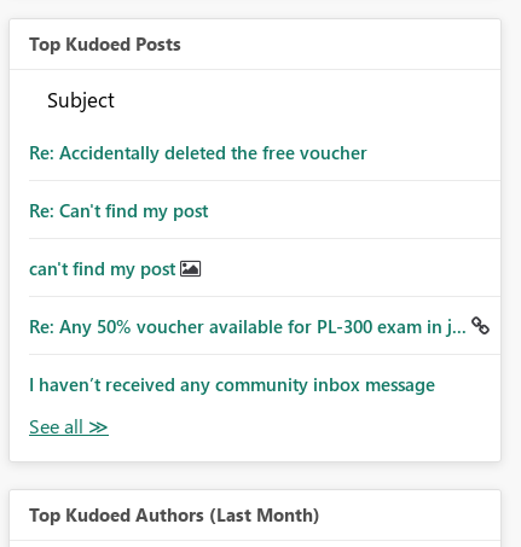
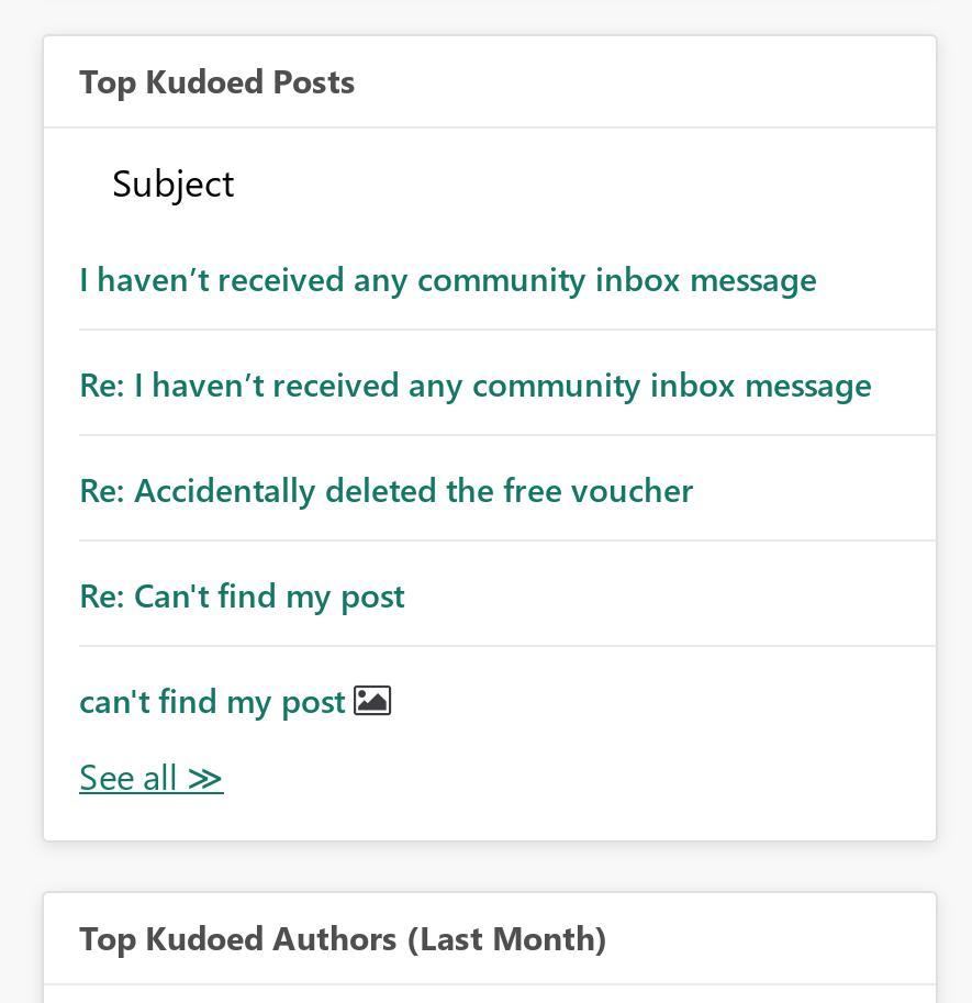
none -> [79,362,872,406] Re: I haven’t received any community inbox message
moved [29,141,367,281] -> [79,468,694,723]: Re: Accidentally deleted the free voucher | Re: Can't find my post | can't find my post
[29,314,471,339] Re: Any 50% voucher available for PL-300 exam in j... -> none
moved [29,372,435,397] -> [79,257,817,301]: I haven’t received any community inbox message

